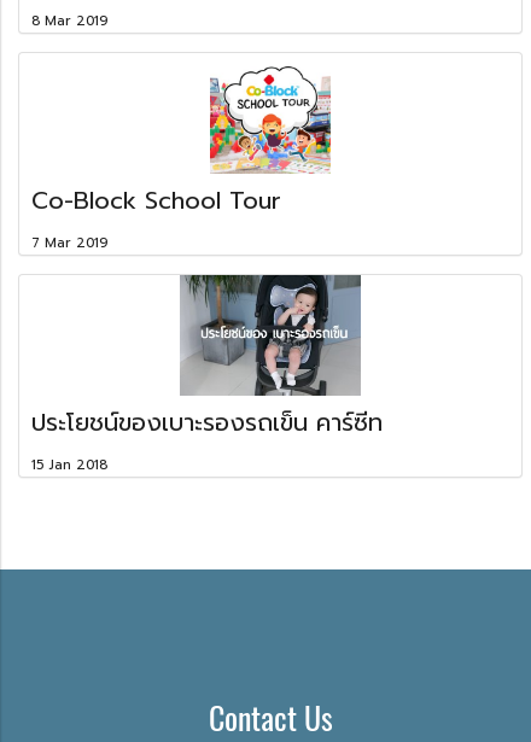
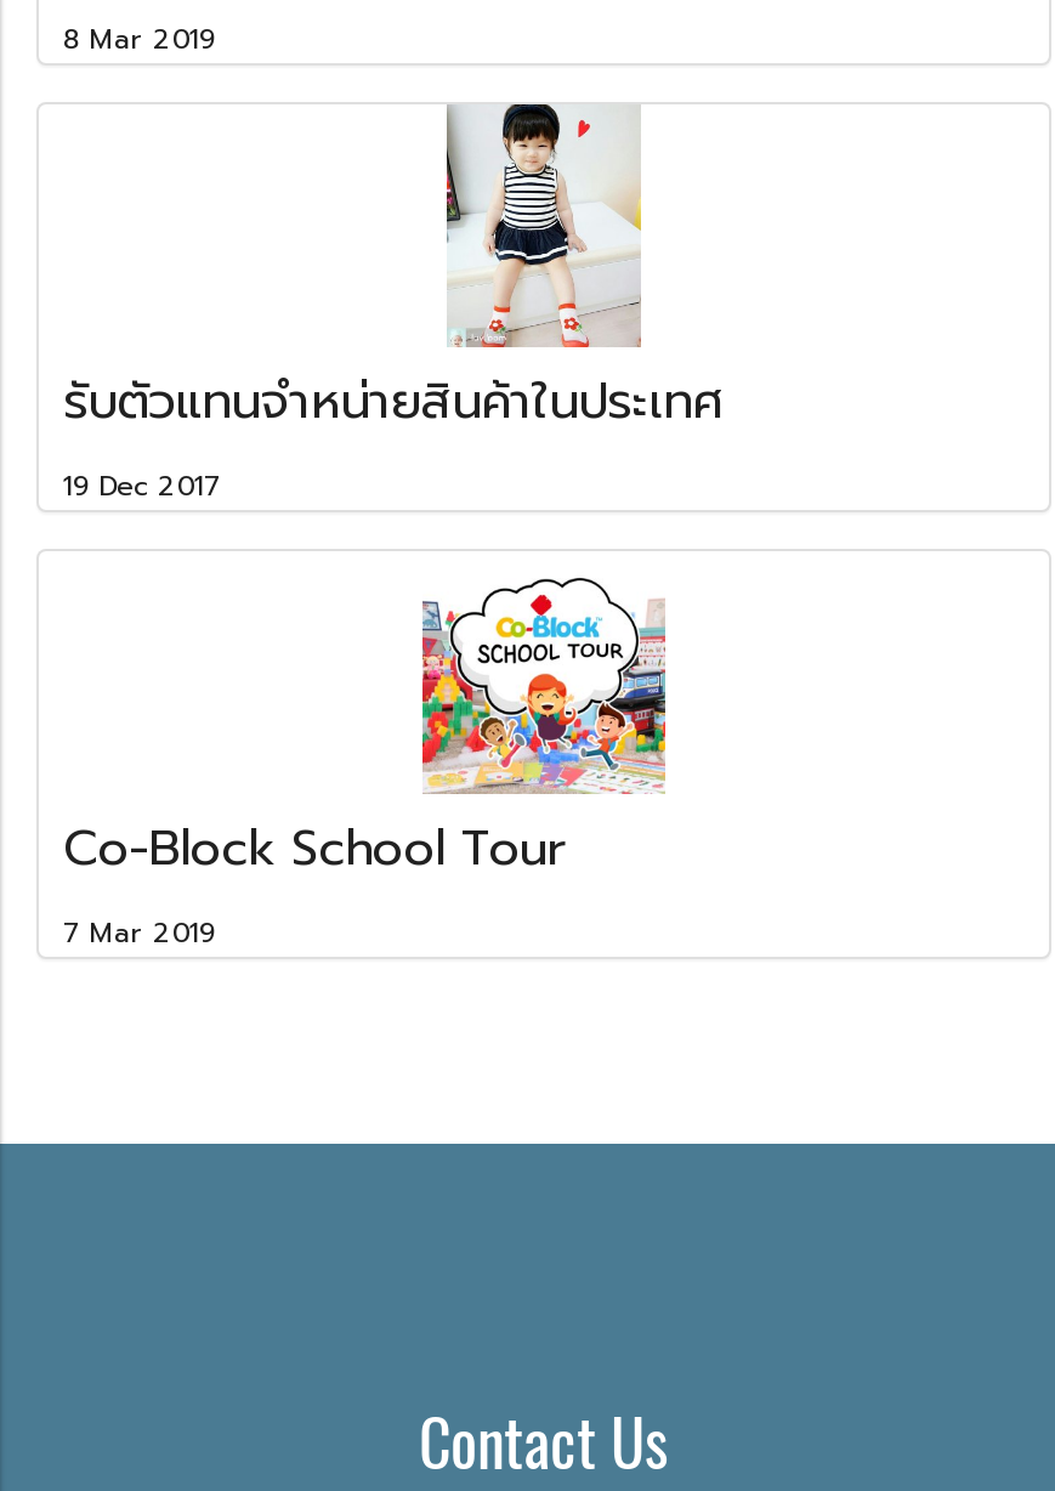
none -> [63,102,721,508] [image] | รับตัวแทนจำหน่ายสินค้าในประเทศ | 19 Dec 2017
moved [31,66,333,254] -> [63,578,670,955]: [image] | Co-Block School Tour | 7 Mar 2019
[31,274,383,476] [image] | ประโยชน์ของเบาะรองรถเข็น คาร์ซีท | 15 Jan 2018 -> none

